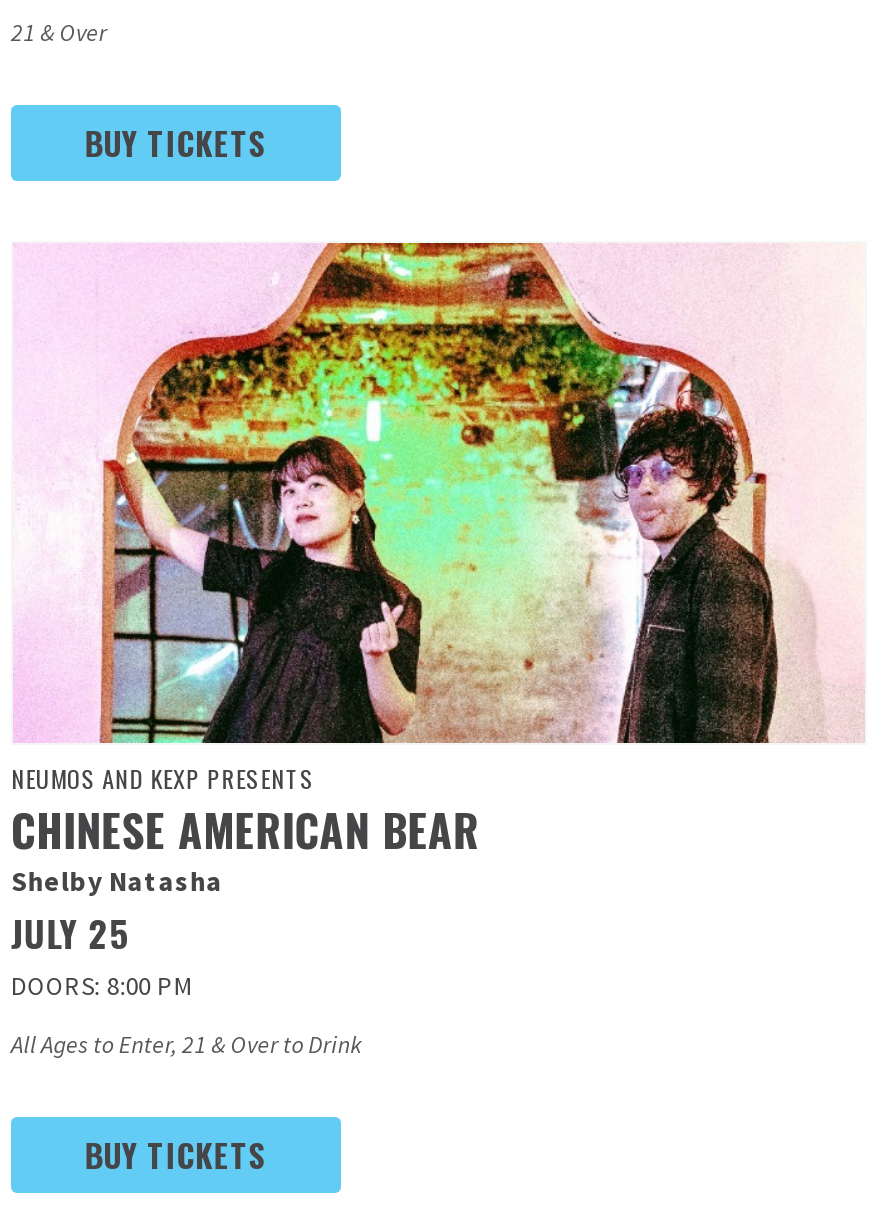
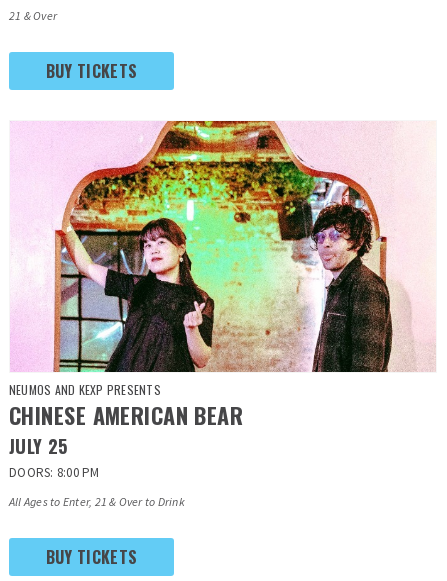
[11,864,223,900] Shelby Natasha -> none

